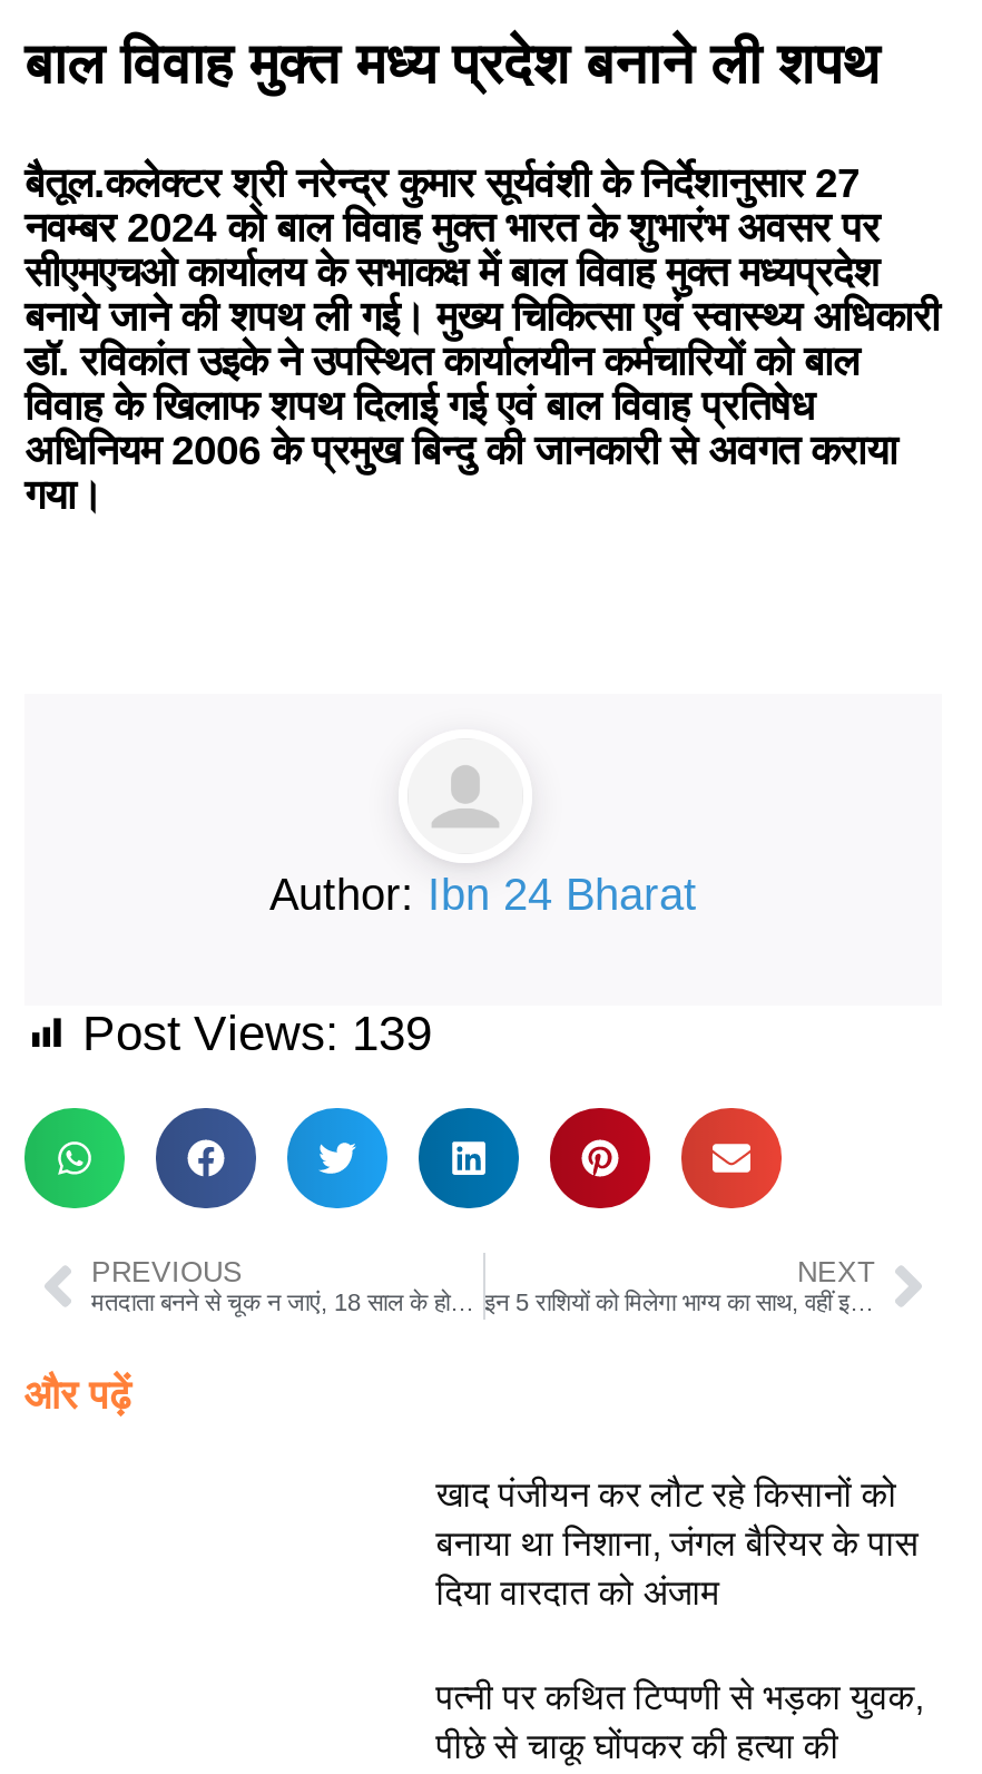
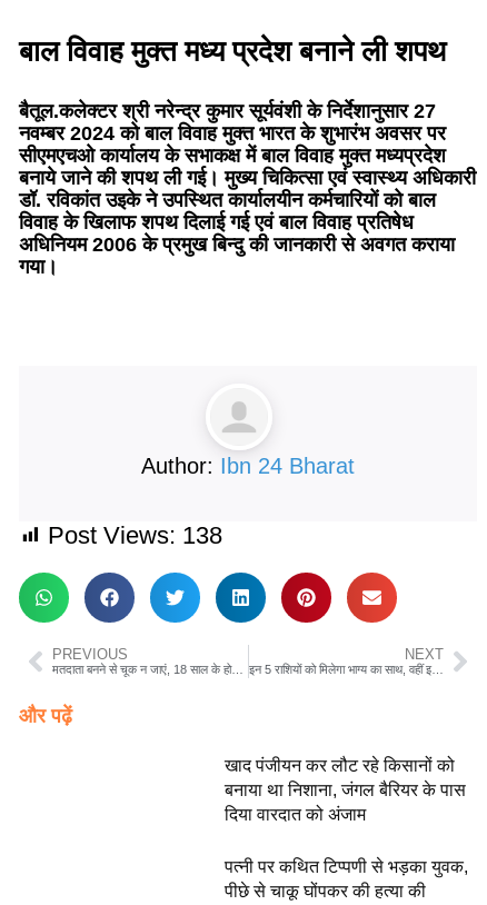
[82,1005,432,1061] Post Views: 139 -> [48,521,222,549] Post Views: 138

